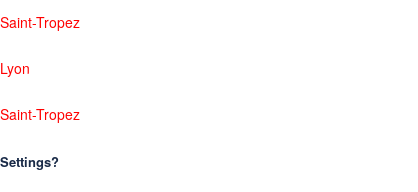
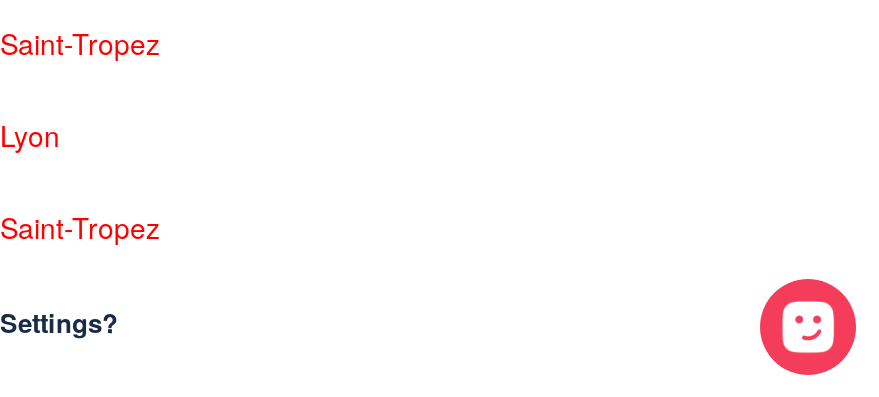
none -> [758,276,858,378] [image]

